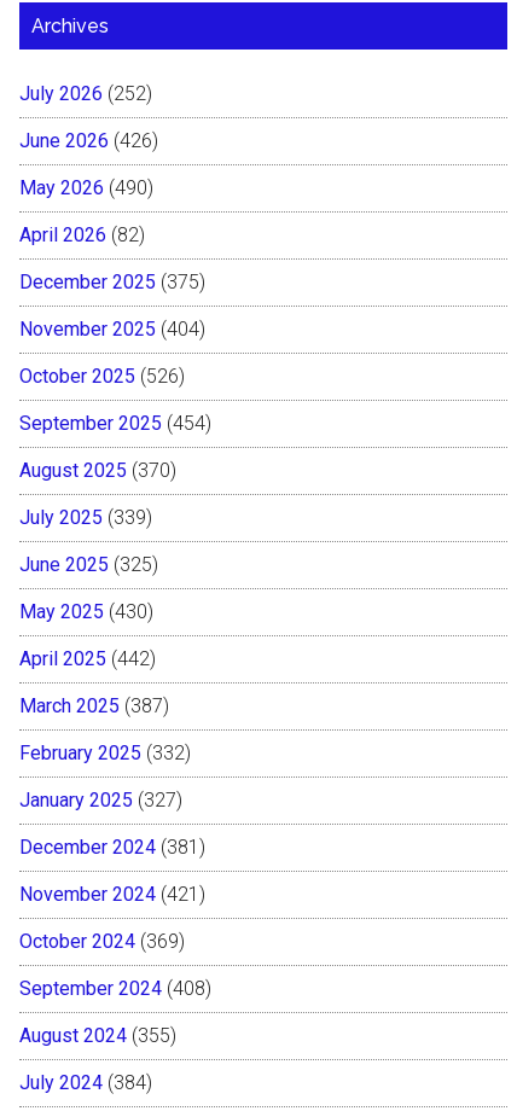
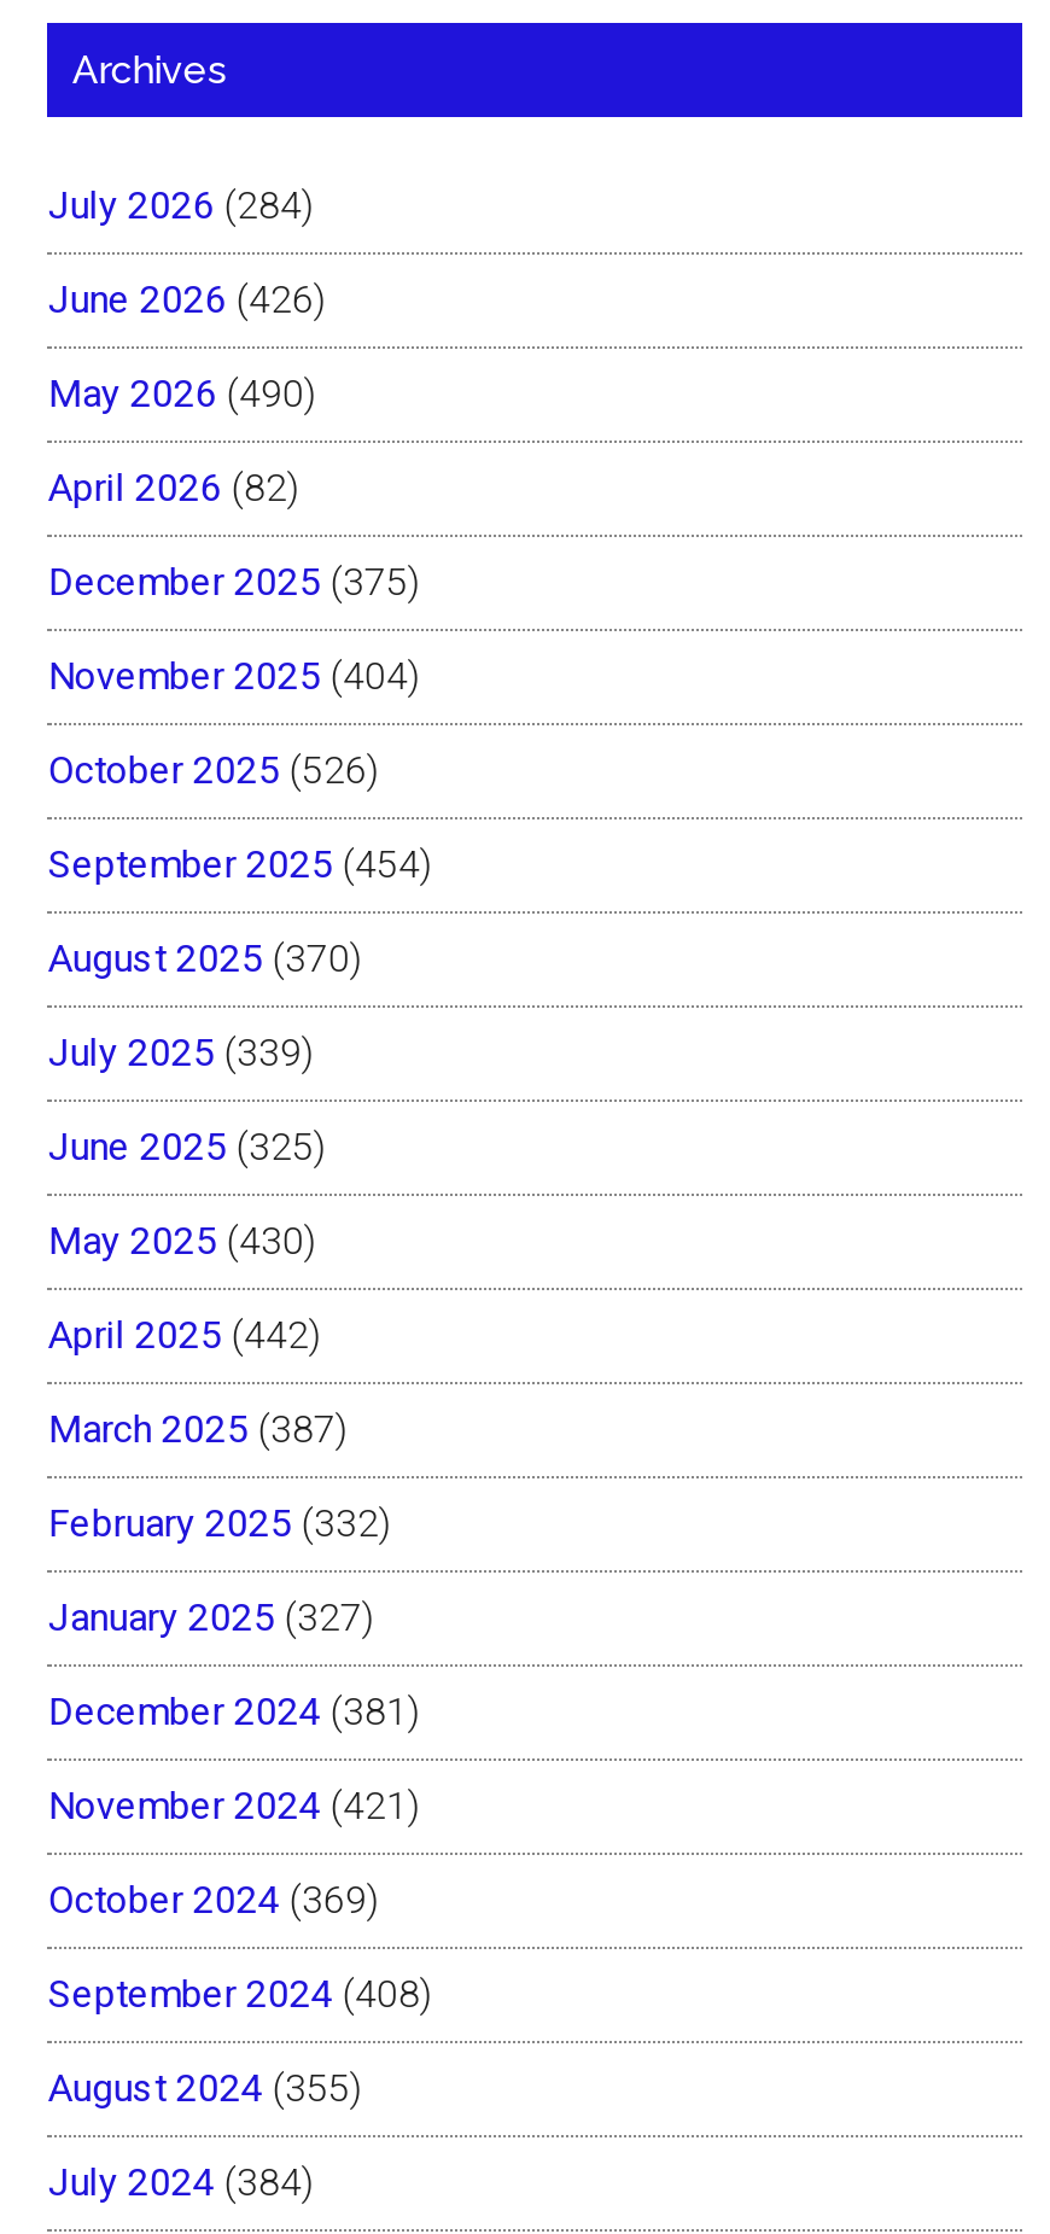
[20,82,153,105] July 2026 (252) -> [48,183,314,229] July 2026 (284)

